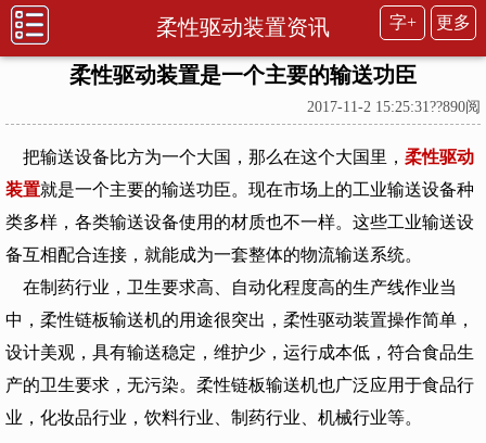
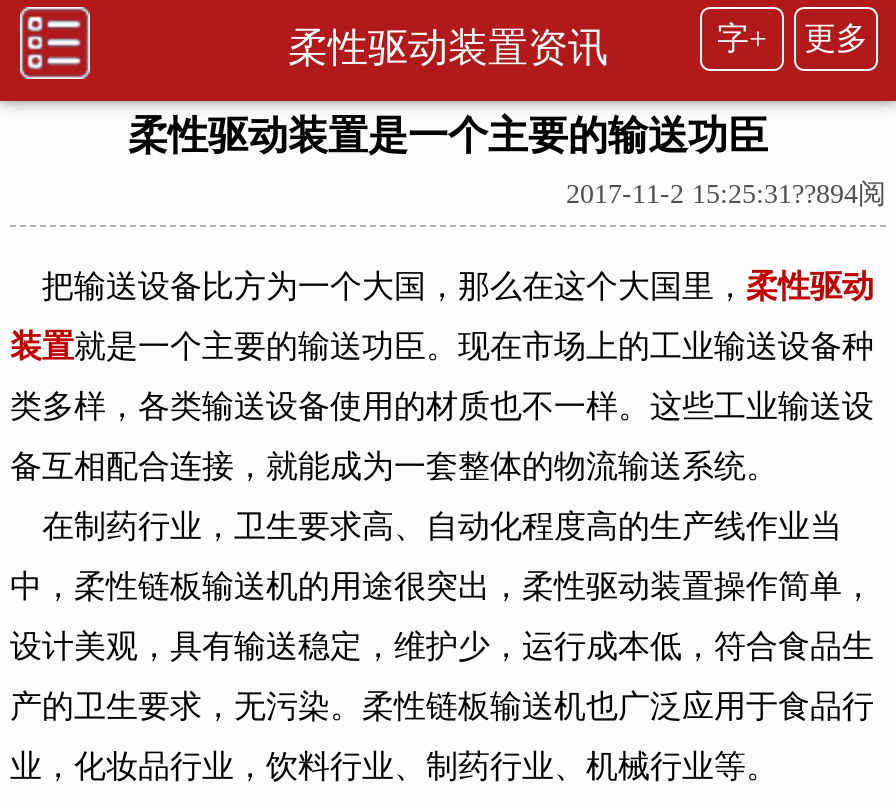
[307,99,481,115] 2017-11-2 15:25:31??890阅 -> [566,179,886,209] 2017-11-2 15:25:31??894阅

